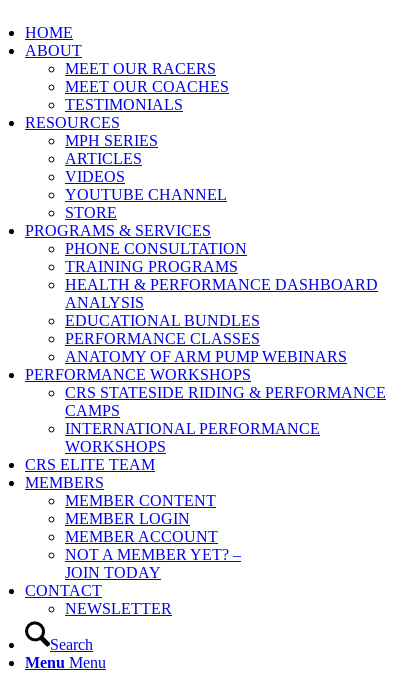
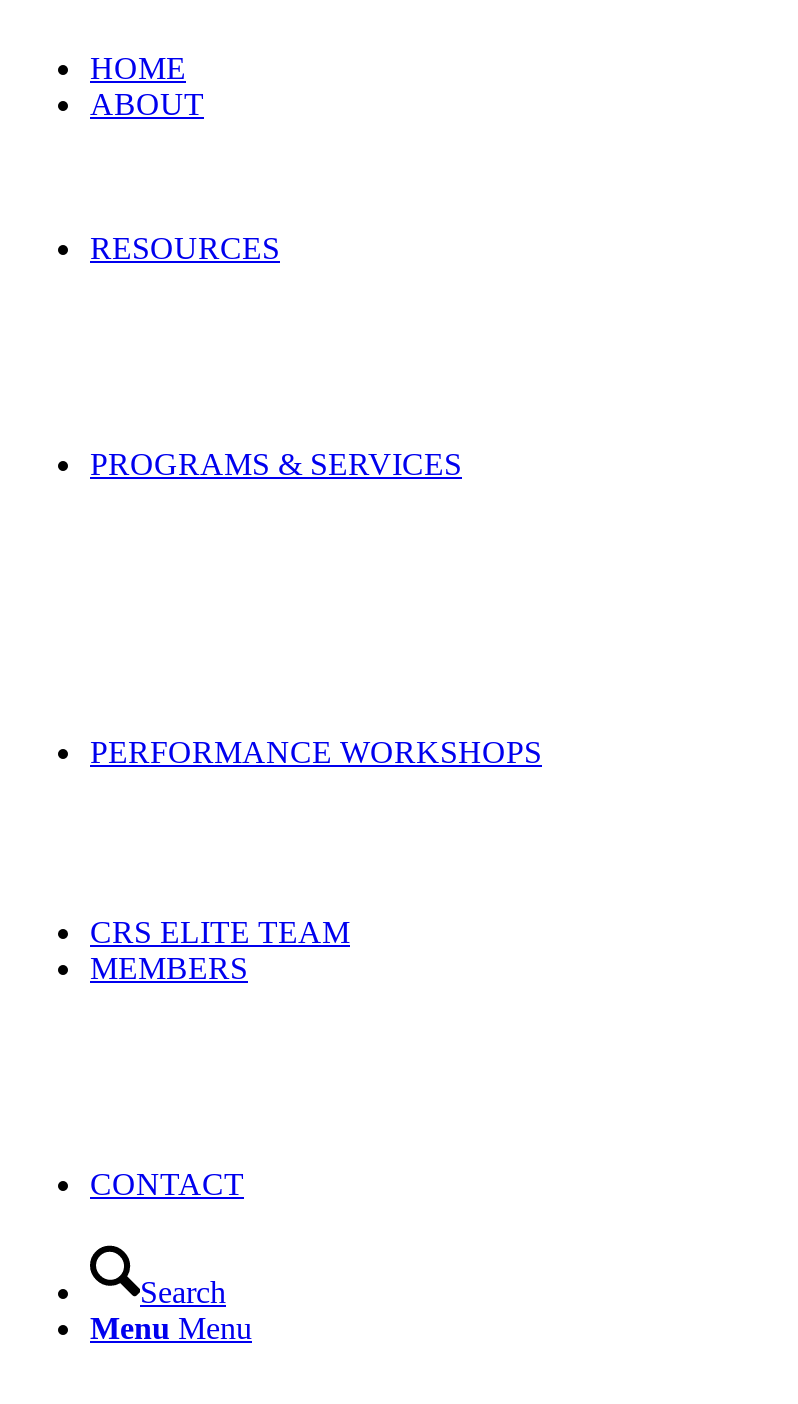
[65,60,229,113] MEET OUR RACERS | MEET OUR COACHES | TESTIMONIALS -> none
[65,132,227,221] MPH SERIES | ARTICLES | VIDEOS | YOUTUBE CHANNEL | STORE -> none
[65,240,378,365] PHONE CONSULTATION | TRAINING PROGRAMS | HEALTH & PERFORMANCE DASHBOARD | ANALYSIS | EDUCATIONAL BUNDLES | PERFORMANCE CLASSES | ANATOMY OF ARM PUMP WEBINARS -> none
[65,384,386,455] CRS STATESIDE RIDING & PERFORMANCE | CAMPS | INTERNATIONAL PERFORMANCE | WORKSHOPS -> none
[65,492,241,581] MEMBER CONTENT | MEMBER LOGIN | MEMBER ACCOUNT | NOT A MEMBER YET? – | JOIN TODAY -> none
[65,600,172,617] NEWSLETTER -> none

